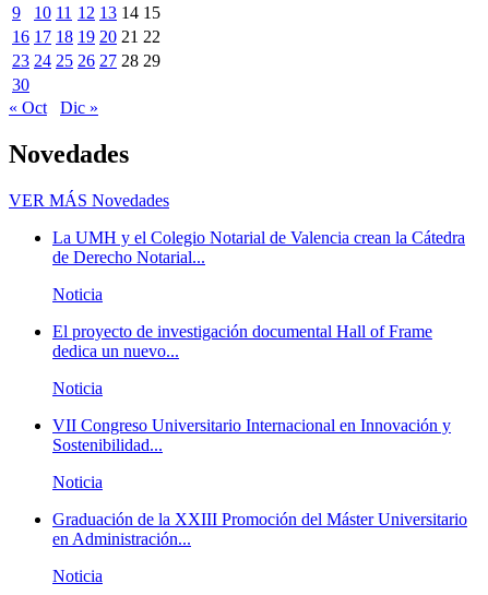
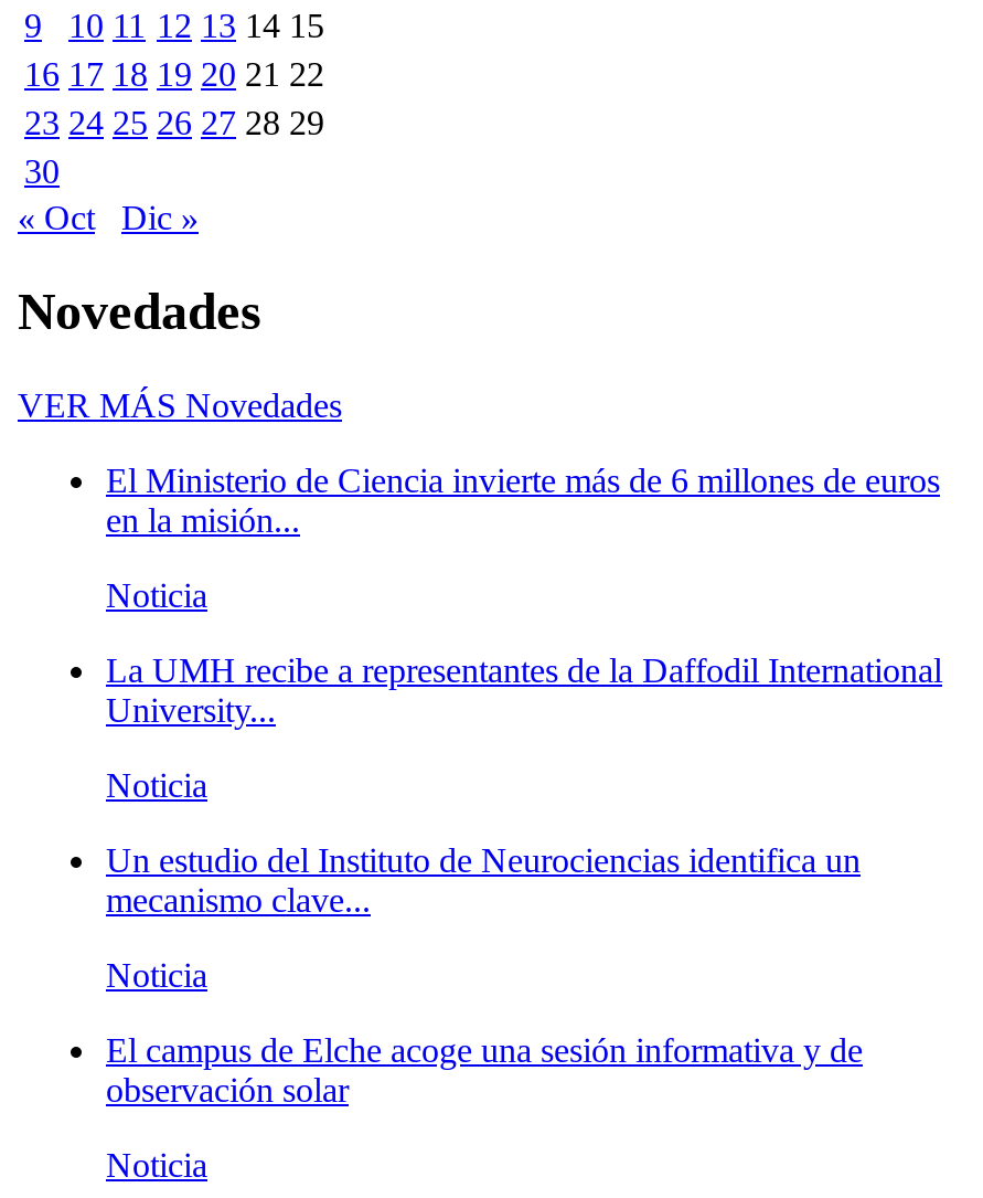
[52,228,465,266] La UMH y el Colegio Notarial de Valencia crean la Cátedra | de Derecho Notarial... -> [106,461,940,538] El Ministerio de Ciencia invierte más de 6 millones de euros | en la misión...
[52,322,432,360] El proyecto de investigación documental Hall of Frame | dedica un nuevo... -> [106,651,942,728] La UMH recibe a representantes de la Daffodil International | University...
[52,416,451,454] VII Congreso Universitario Internacional en Innovación y | Sostenibilidad... -> [106,840,861,918] Un estudio del Instituto de Neurociencias identifica un | mecanismo clave...
[52,509,467,548] Graduación de la XXIII Promoción del Máster Universitario | en Administración... -> [106,1030,863,1108] El campus de Elche acoge una sesión informativa y de | observación solar

